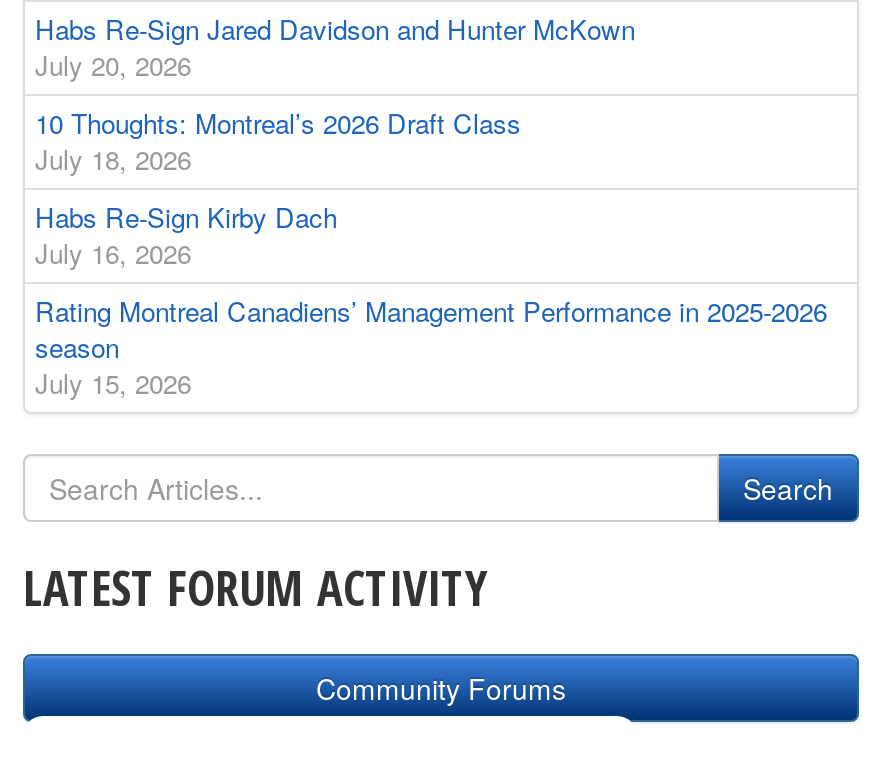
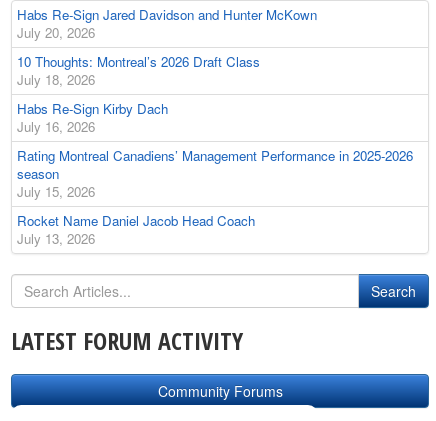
none -> [17,211,255,248] Rocket Name Daniel Jacob Head Coach | July 13, 2026

